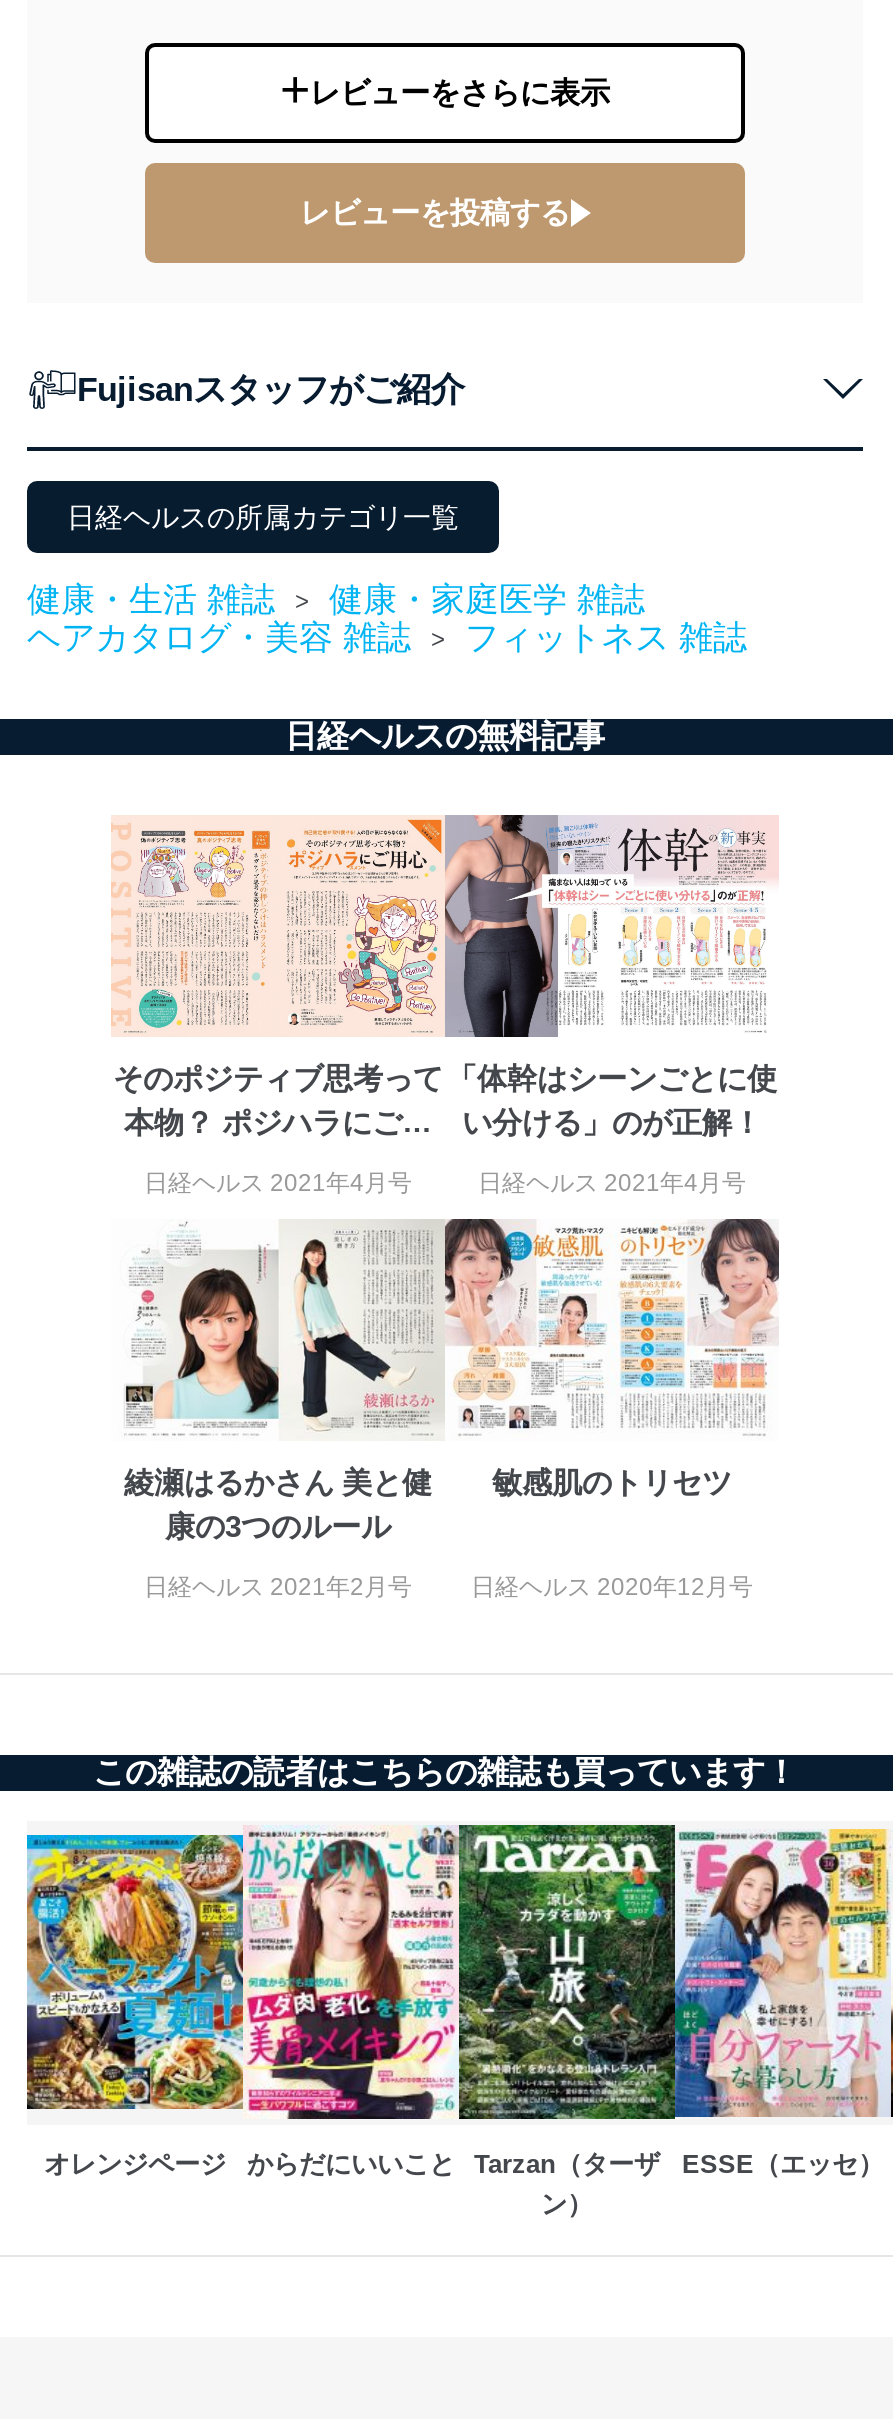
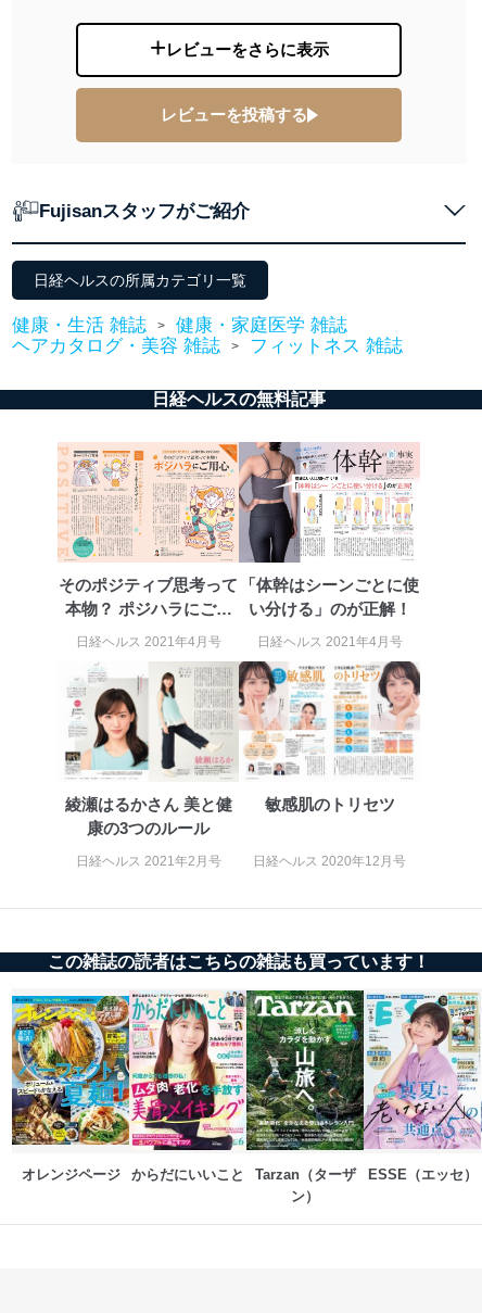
[673,1829,887,2119] [image] -> [363,993,479,1148] [image]

